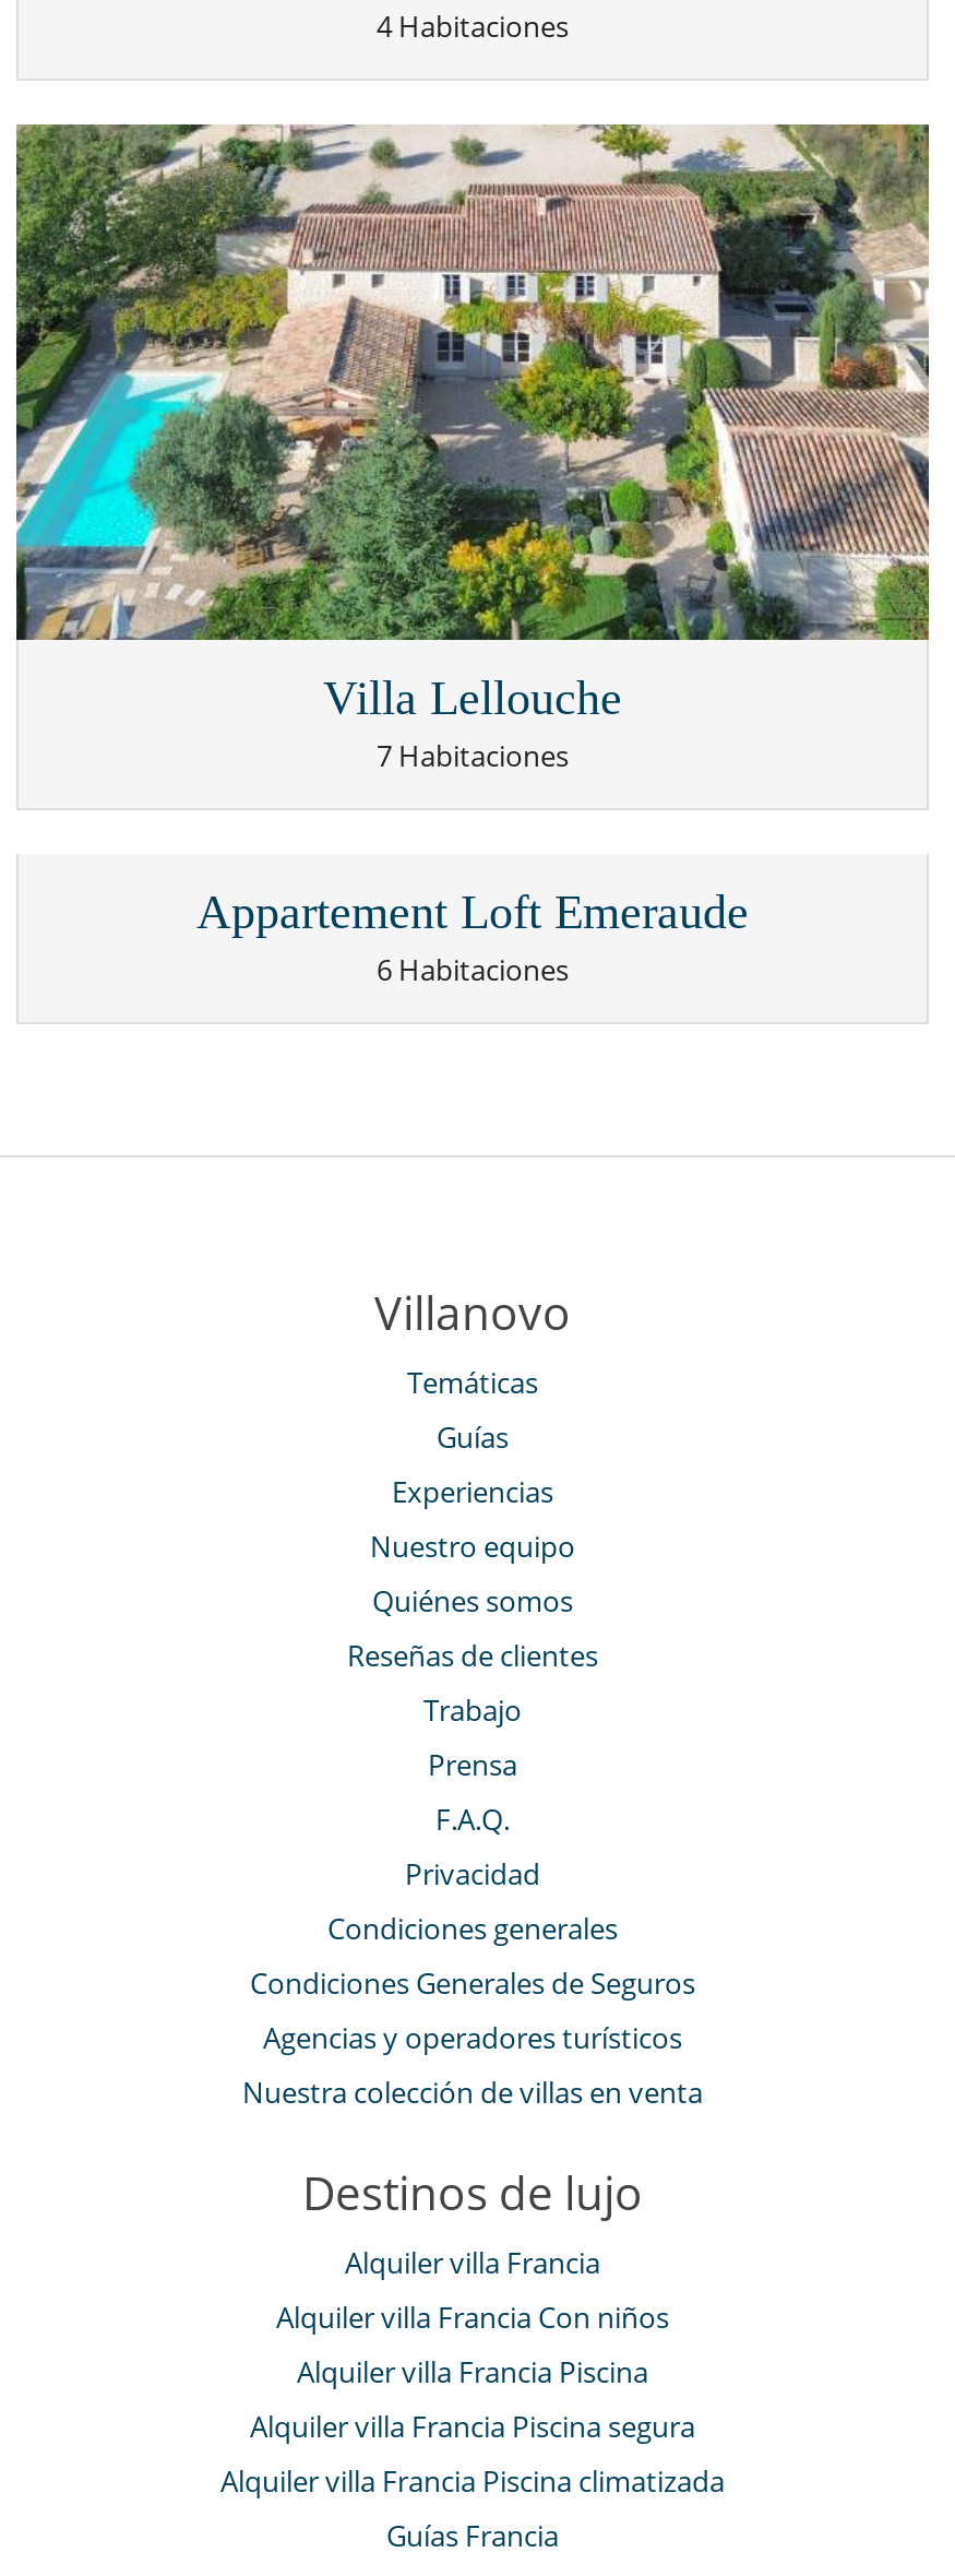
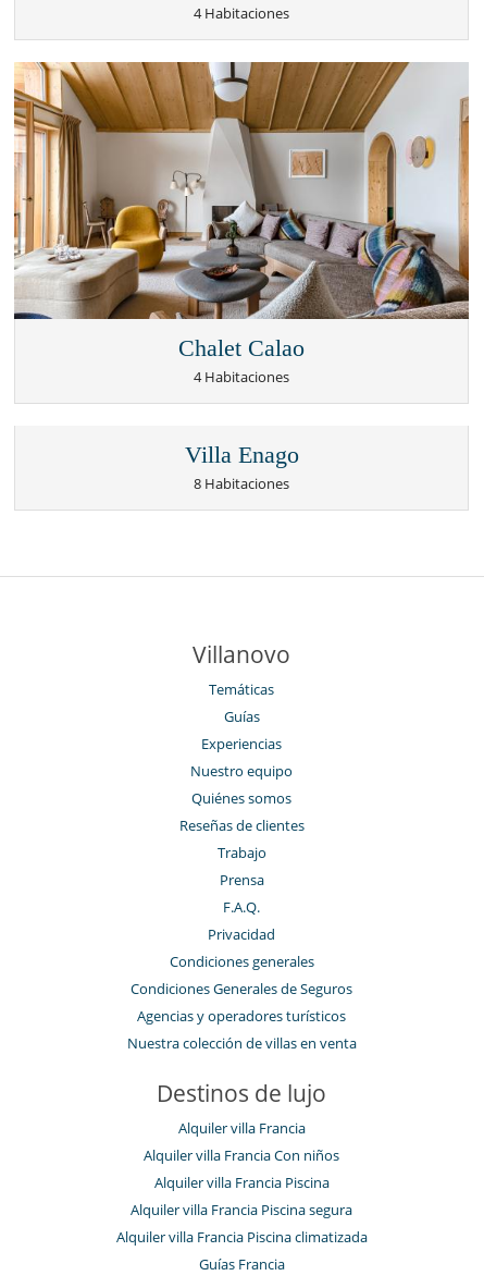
[14,122,931,776] [image] | Villa Lellouche | 7 Habitaciones -> [13,61,470,387] [image] | Chalet Calao | 4 Habitaciones
[196,885,749,990] Appartement Loft Emeraude | 6 Habitaciones -> [184,441,299,493] Villa Enago | 8 Habitaciones

